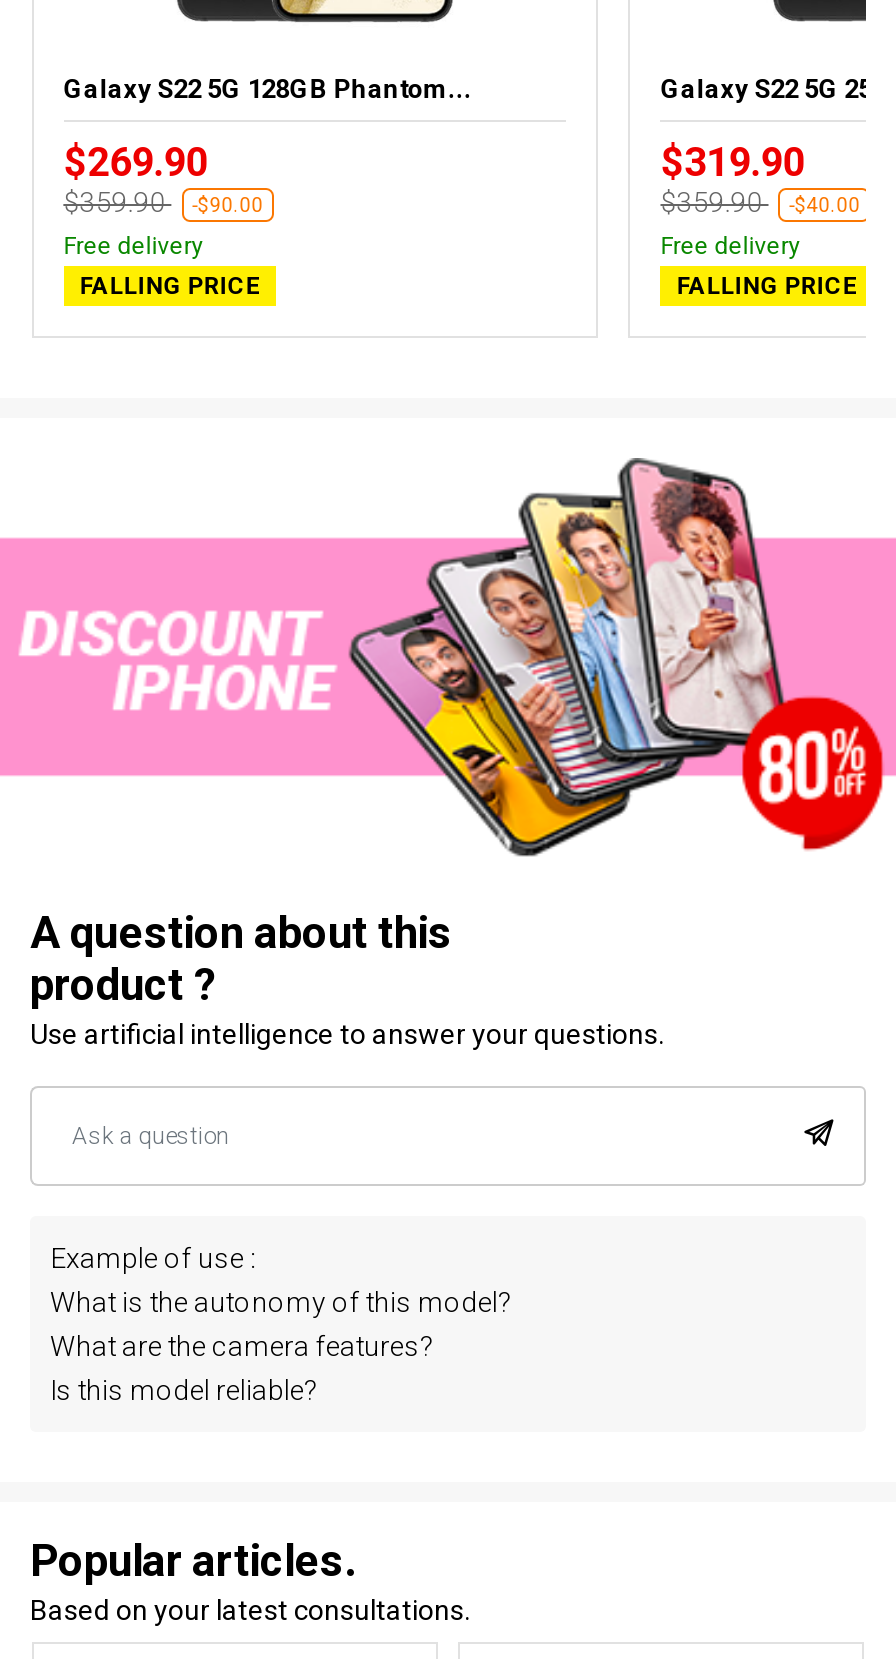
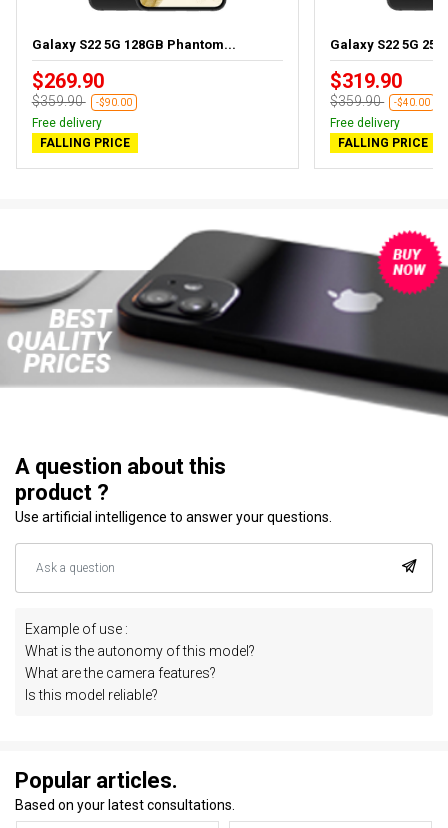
[6,456,890,858] [image] -> [3,229,445,428] [image]

